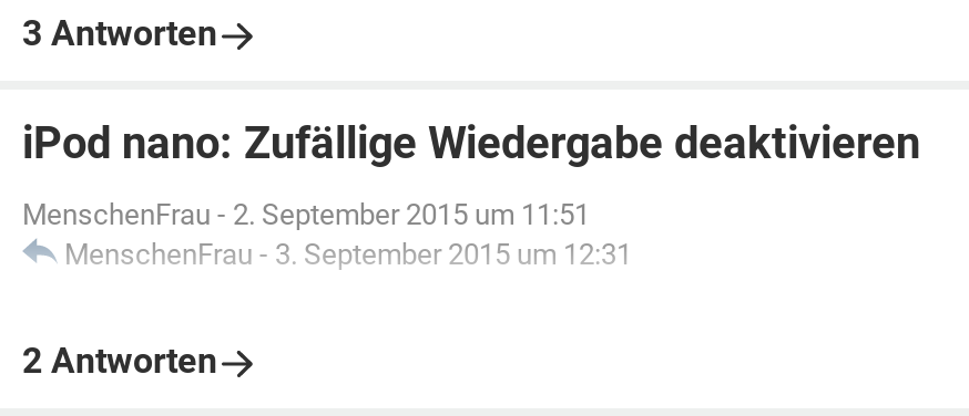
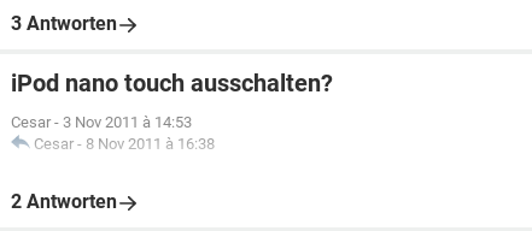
[22,116,920,169] iPod nano: Zufällige Wiedergabe deaktivieren -> [11,69,333,97] iPod nano touch ausschalten?
[22,198,632,271] MenschenFrau - 2. September 2015 um 11:51 | MenschenFrau - 3. September 2015 um 12:31 -> [11,113,215,153] Cesar - 3 Nov 2011 à 14:53 | Cesar - 8 Nov 2011 à 16:38

